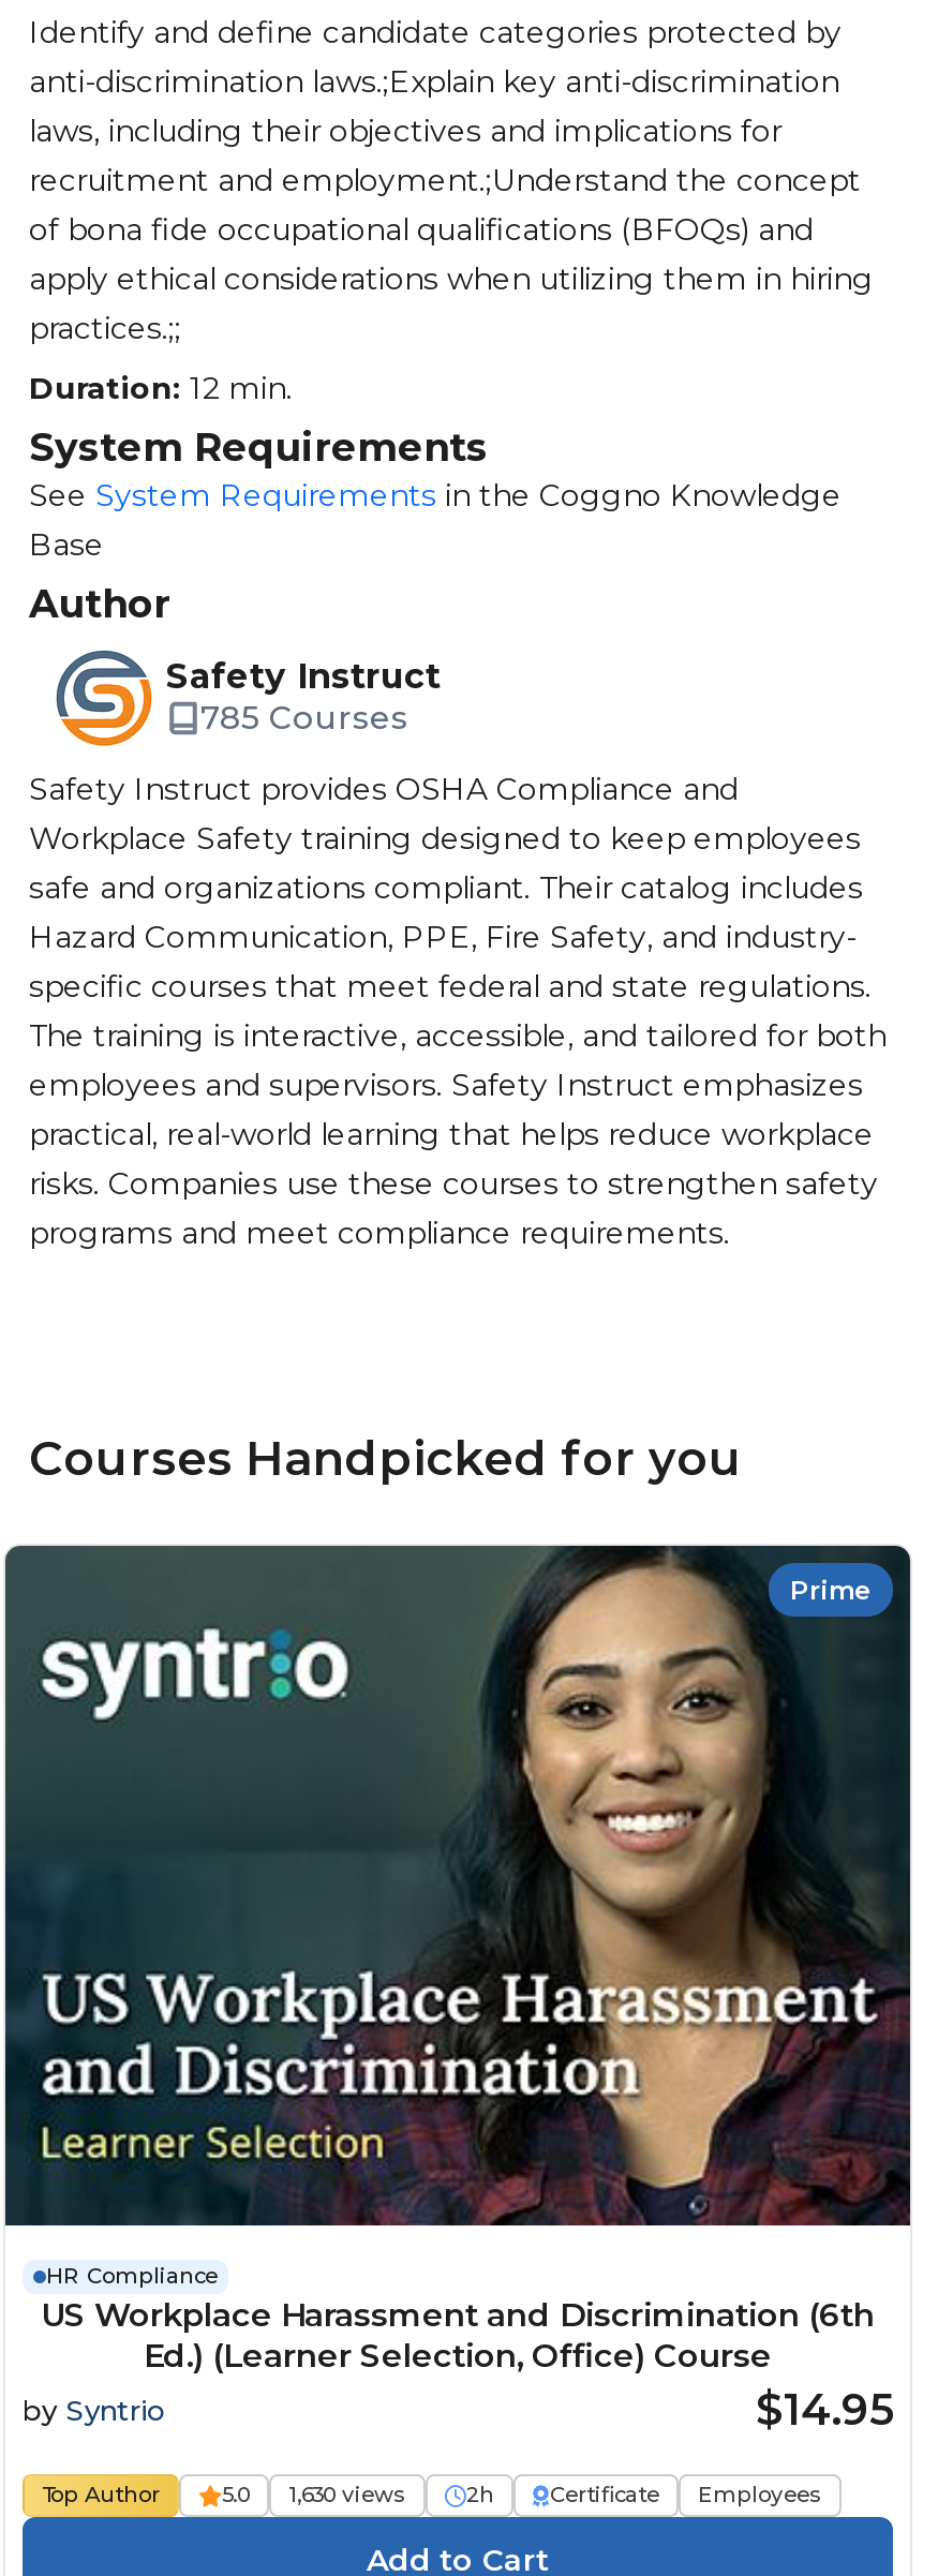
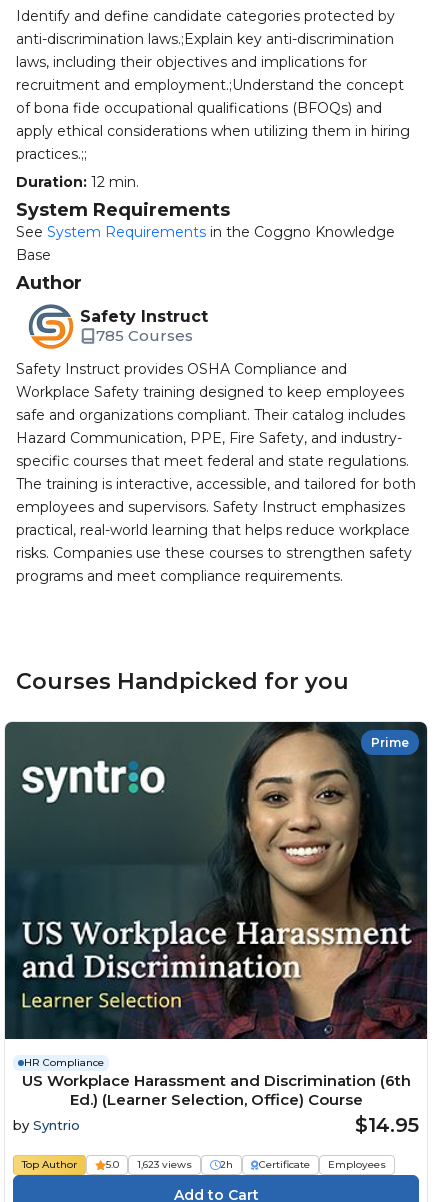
[222,2480,406,2507] 5.0 1,630 views -> [106,1157,192,1170] 5.0 1,623 views

